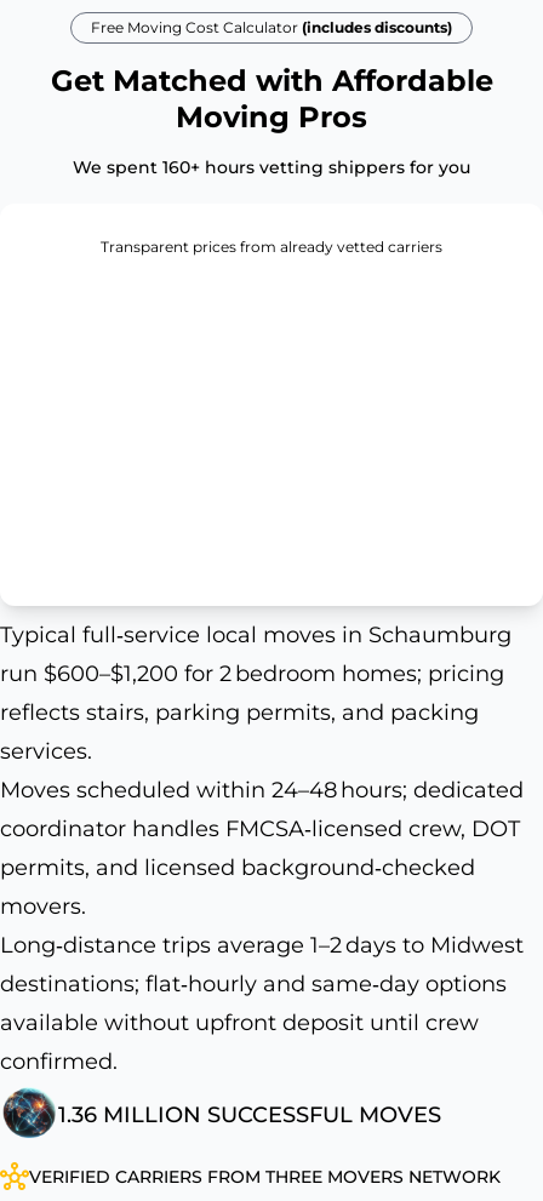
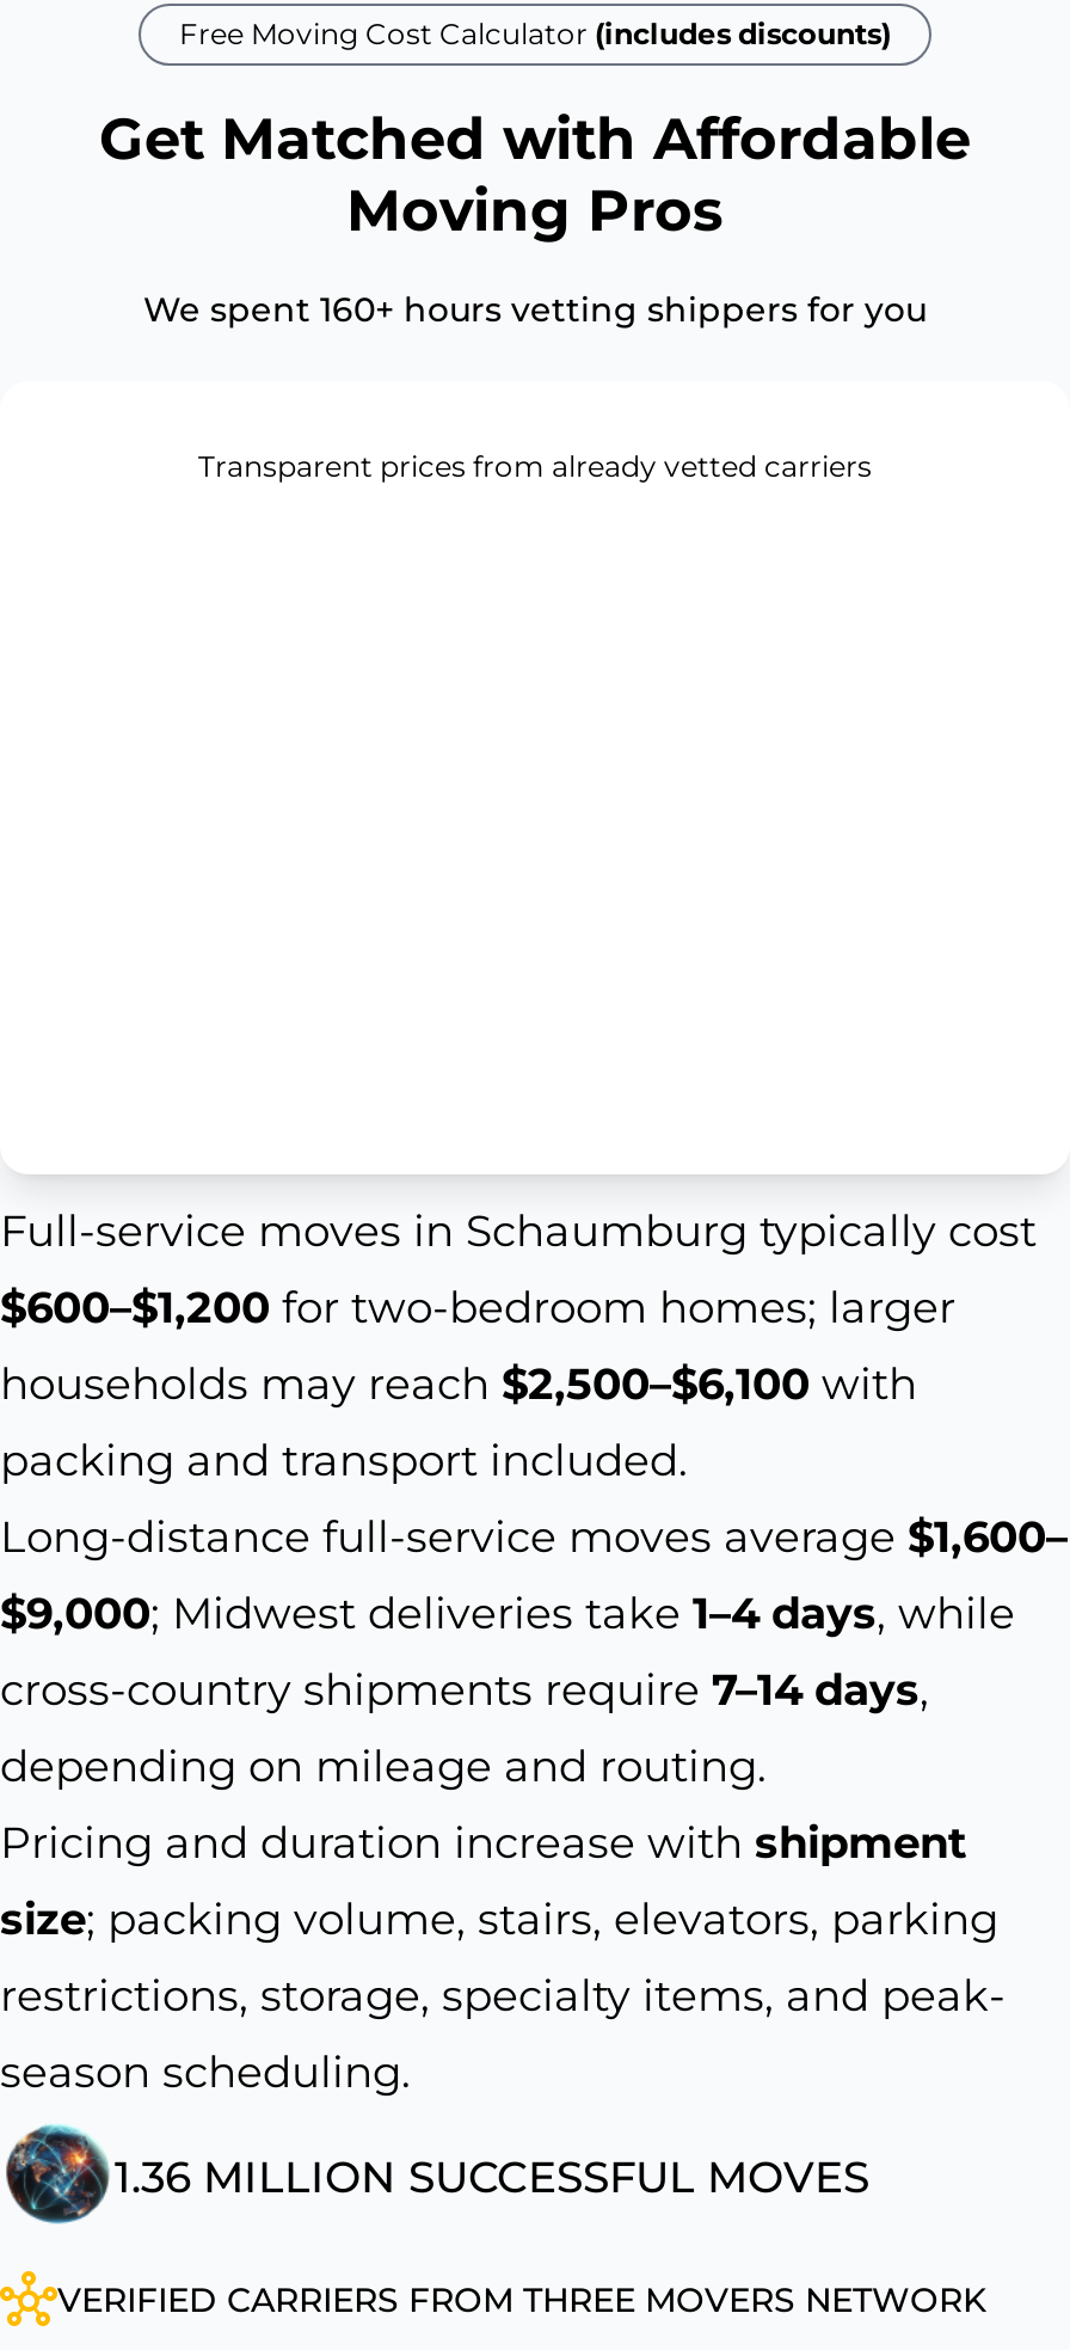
[0,622,511,648] Typical full‑service local moves in Schaumburg -> [0,1205,1037,1258] Full-service moves in Schaumburg typically cost
[0,660,504,687] run $600–$1,200 for 2 bedroom homes; pricing -> [0,1282,955,1334] $600–$1,200 for two-bedroom homes; larger
[0,699,479,726] reflects stairs, parking permits, and packing -> [0,1358,917,1411] households may reach $2,500–$6,100 with
[0,738,92,765] services. -> [0,1435,688,1487] packing and transport included.
[0,777,524,803] Moves scheduled within 24–48 hours; dedicated -> [0,1511,1068,1564] Long-distance full-service moves average $1,600–
[0,816,520,842] coordinator handles FMCSA‑licensed crew, DOT -> [0,1588,1015,1640] $9,000; Midwest deliveries take 1–4 days, while
[0,854,475,881] permits, and licensed background‑checked -> [0,1664,929,1717] cross-country shipments require 7–14 days,
[0,893,86,920] movers. -> [0,1741,767,1793] depending on mileage and routing.
[0,932,524,959] Long‑distance trips average 1–2 days to Midwest -> [0,1817,967,1870] Pricing and duration increase with shipment
[0,971,507,997] destinations; flat‑hourly and same‑day options -> [0,1894,998,1946] size; packing volume, stairs, elevators, parking
[0,1010,479,1036] available without upfront deposit until crew -> [0,1970,1006,2023] restrictions, storage, specialty items, and peak-
[0,1048,118,1075] confirmed. -> [0,2047,411,2099] season scheduling.

